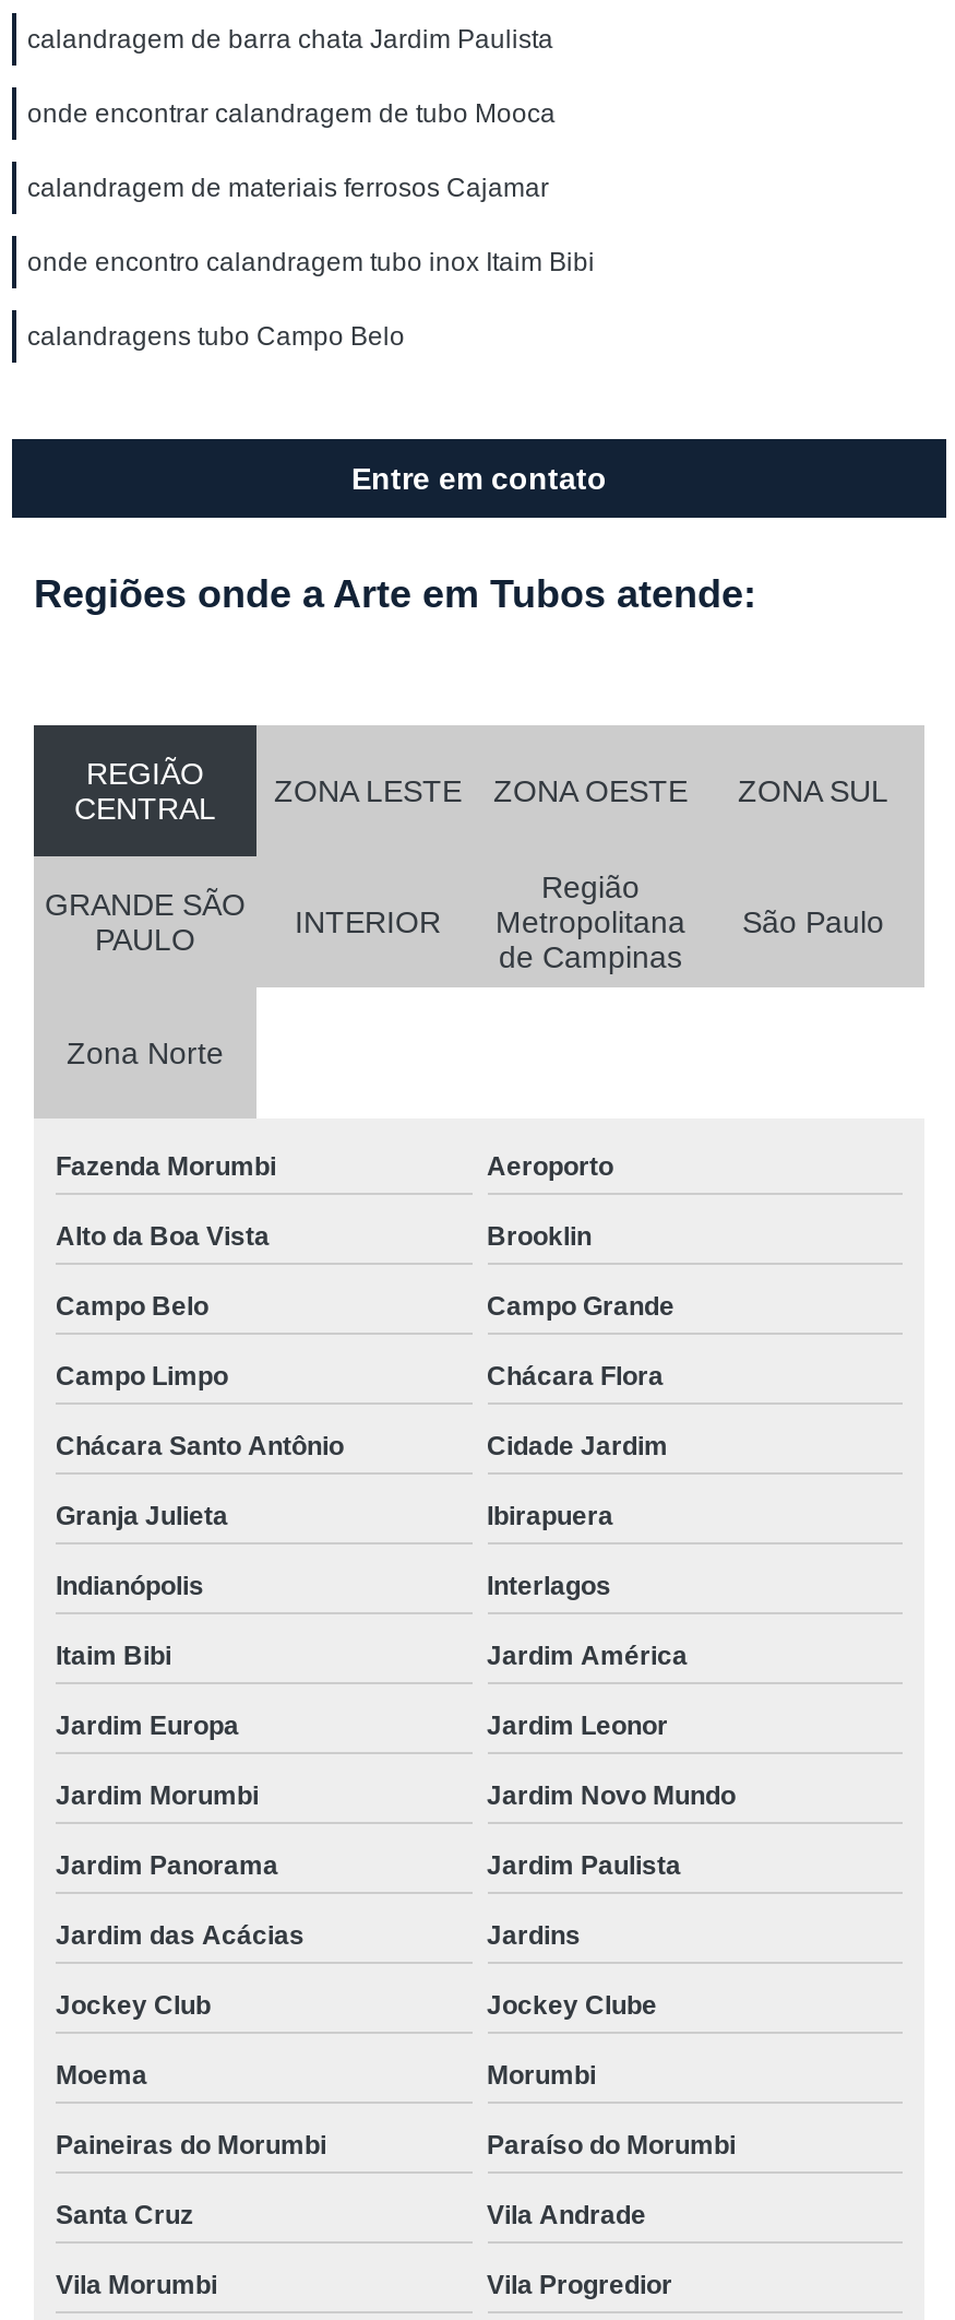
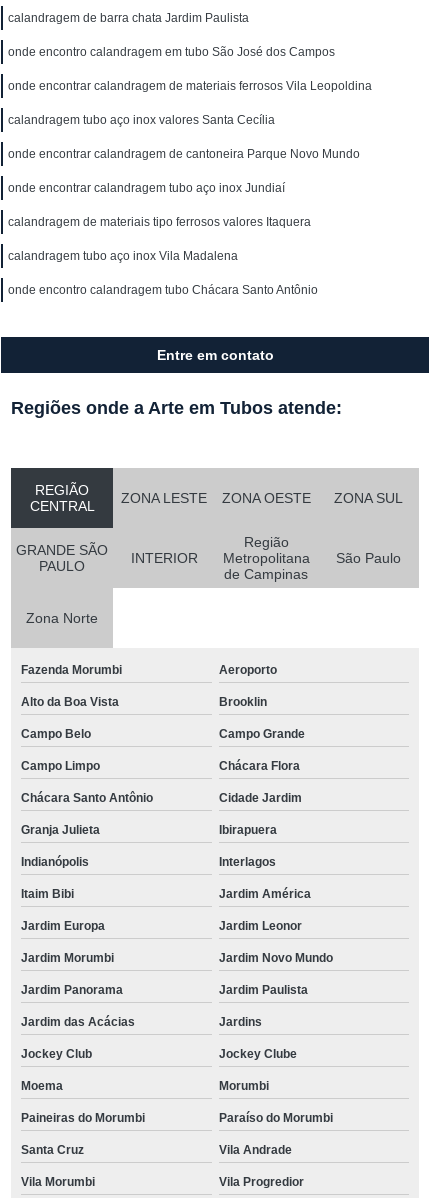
[27,98,595,352] onde encontrar calandragem de tubo Mooca | calandragem de materiais ferrosos Cajamar | onde encontro calandragem tubo inox Itaim Bibi | calandragens tubo Campo Belo -> [8,45,372,297] onde encontro calandragem em tubo São José dos Campos | onde encontrar calandragem de materiais ferrosos Vila Leopoldina | calandragem tubo aço inox valores Santa Cecília | onde encontrar calandragem de cantoneira Parque Novo Mundo | onde encontrar calandragem tubo aço inox Jundiaí | calandragem de materiais tipo ferrosos valores Itaquera | calandragem tubo aço inox Vila Madalena | onde encontro calandragem tubo Chácara Santo Antônio

